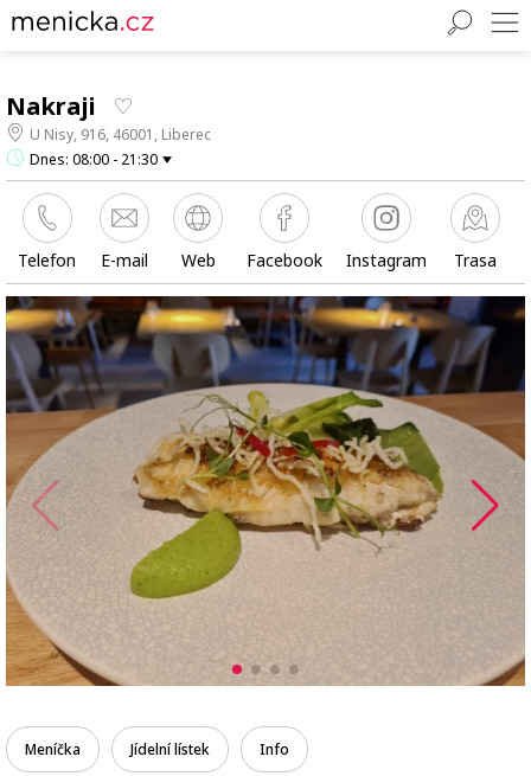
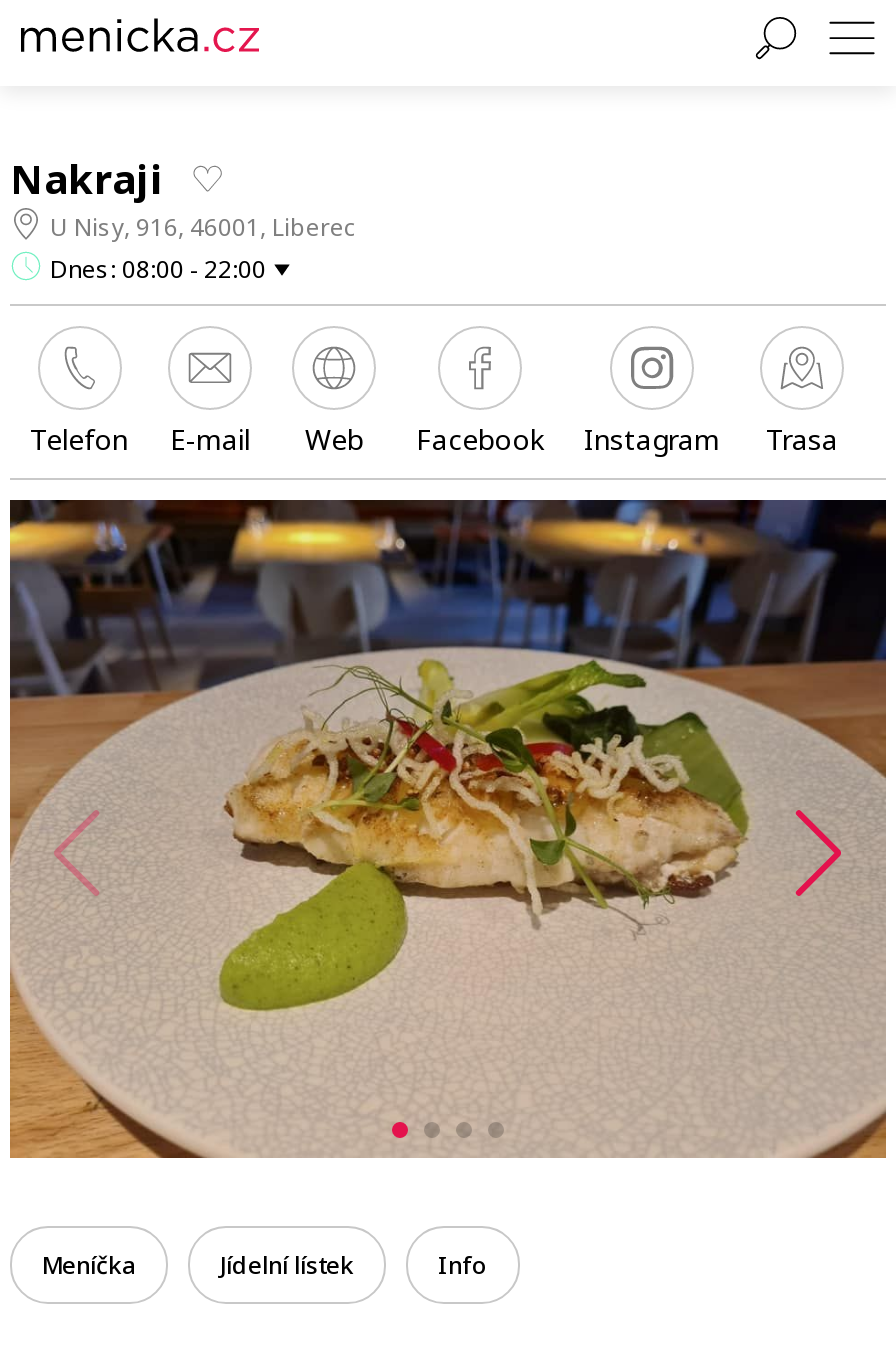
[30,150,158,170] Dnes: 08:00 - 21:30 -> [50,253,266,287] Dnes: 08:00 - 22:00

